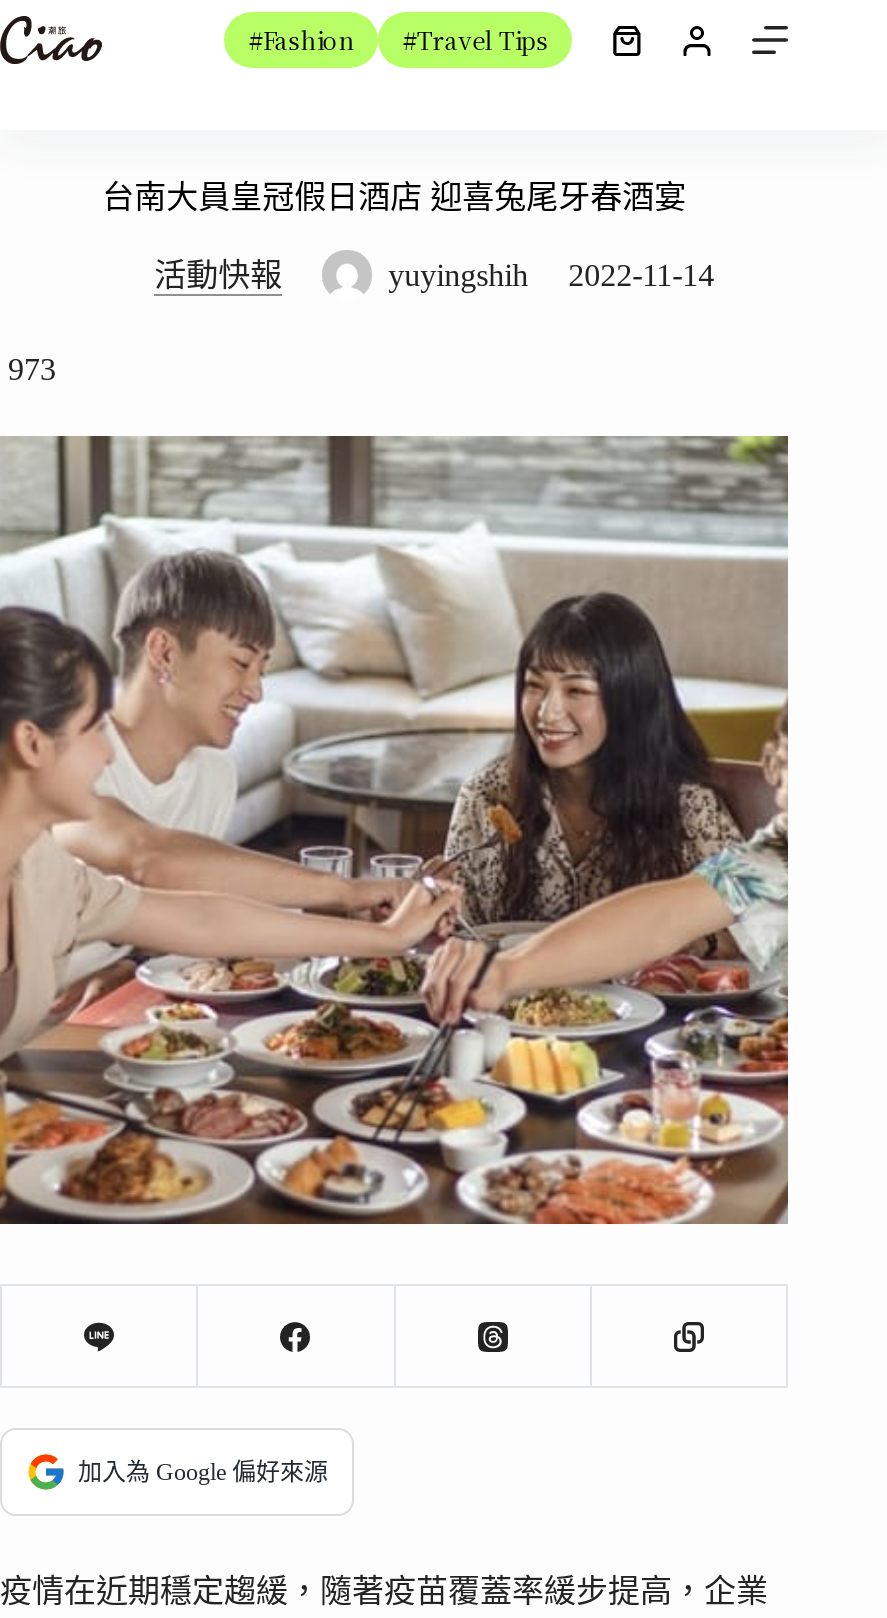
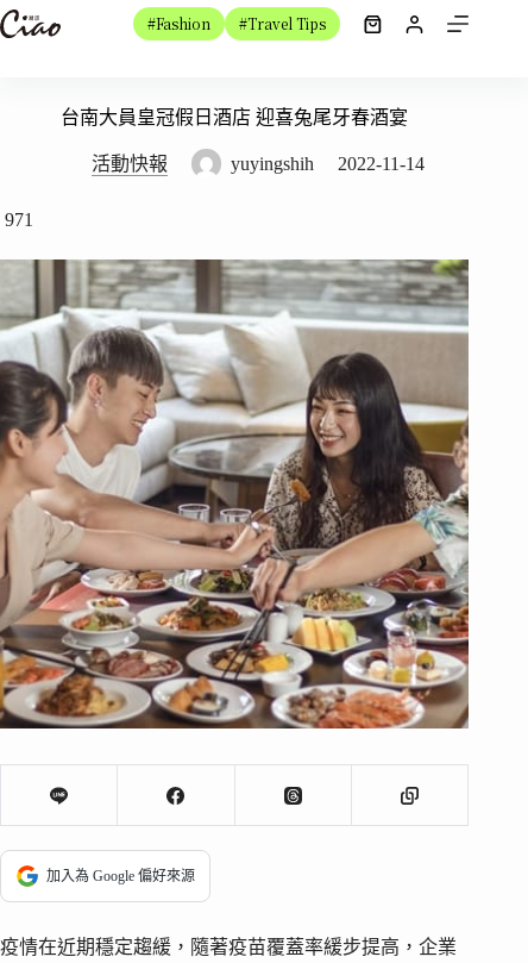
[8,352,56,386] 973 -> [5,209,33,230] 971

